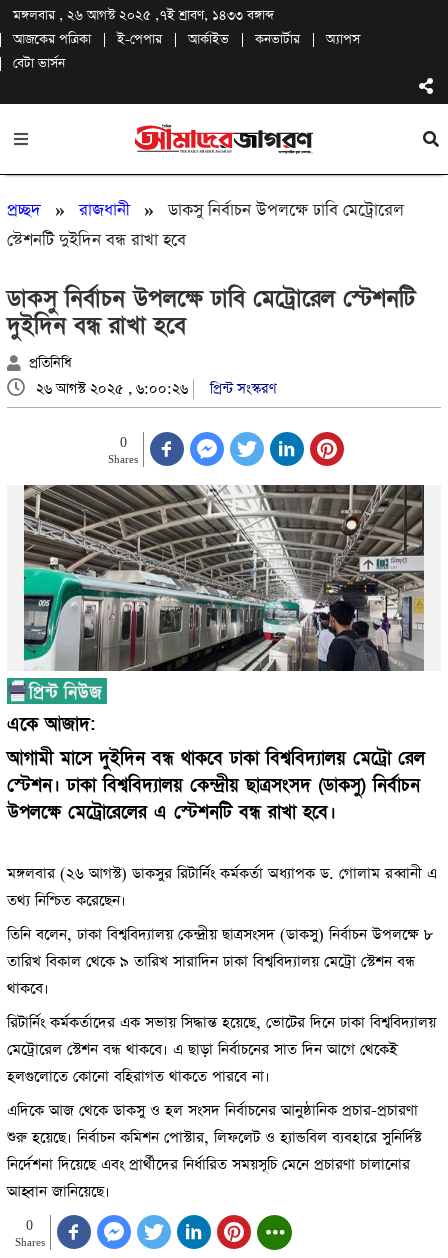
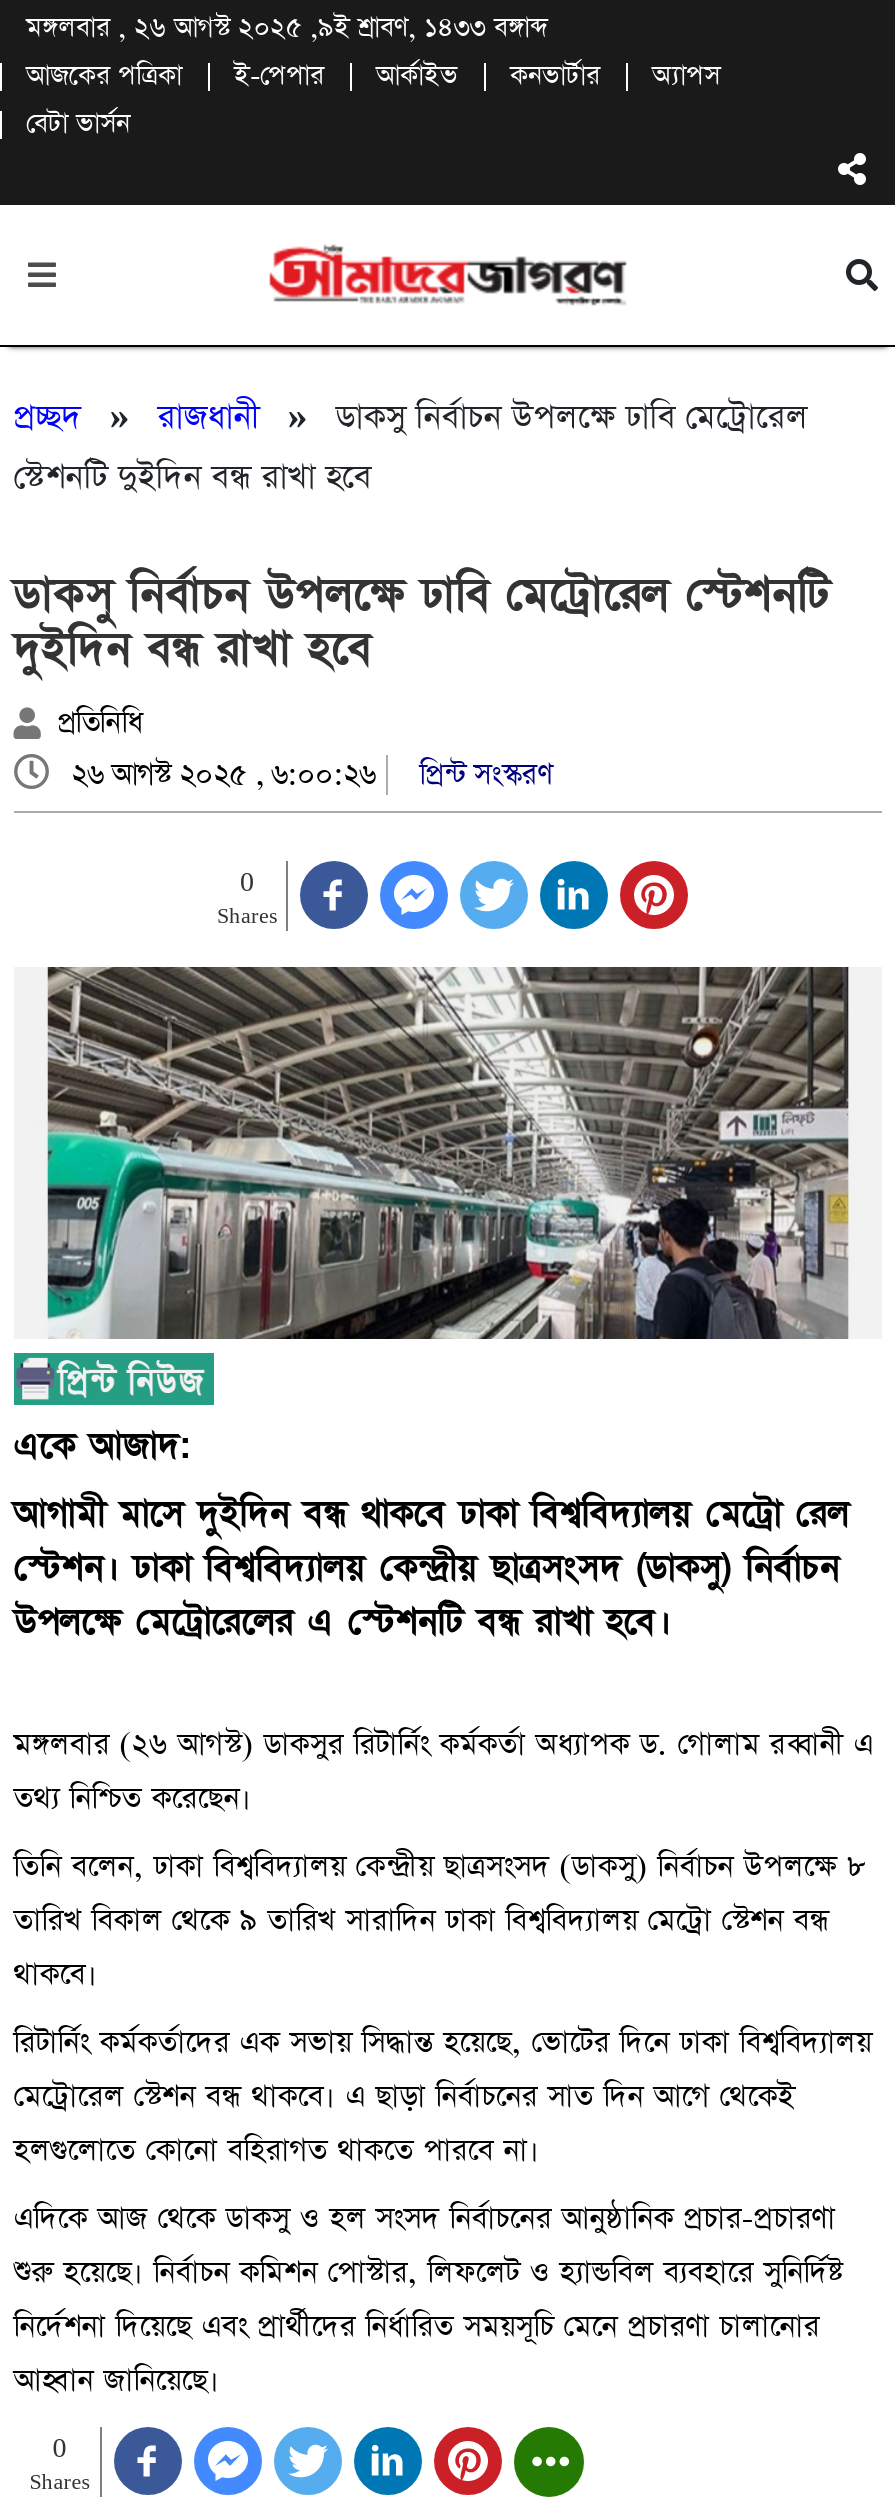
[13,6,274,25] মঙ্গলবার , ২৬ আগস্ট ২০২৫ ,৭ই শ্রাবণ, ১৪৩৩ বঙ্গাব্দ -> [26,9,548,47] মঙ্গলবার , ২৬ আগস্ট ২০২৫ ,৯ই শ্রাবণ, ১৪৩৩ বঙ্গাব্দ

